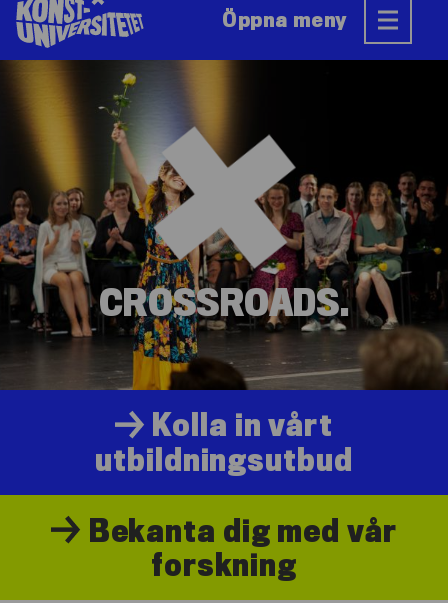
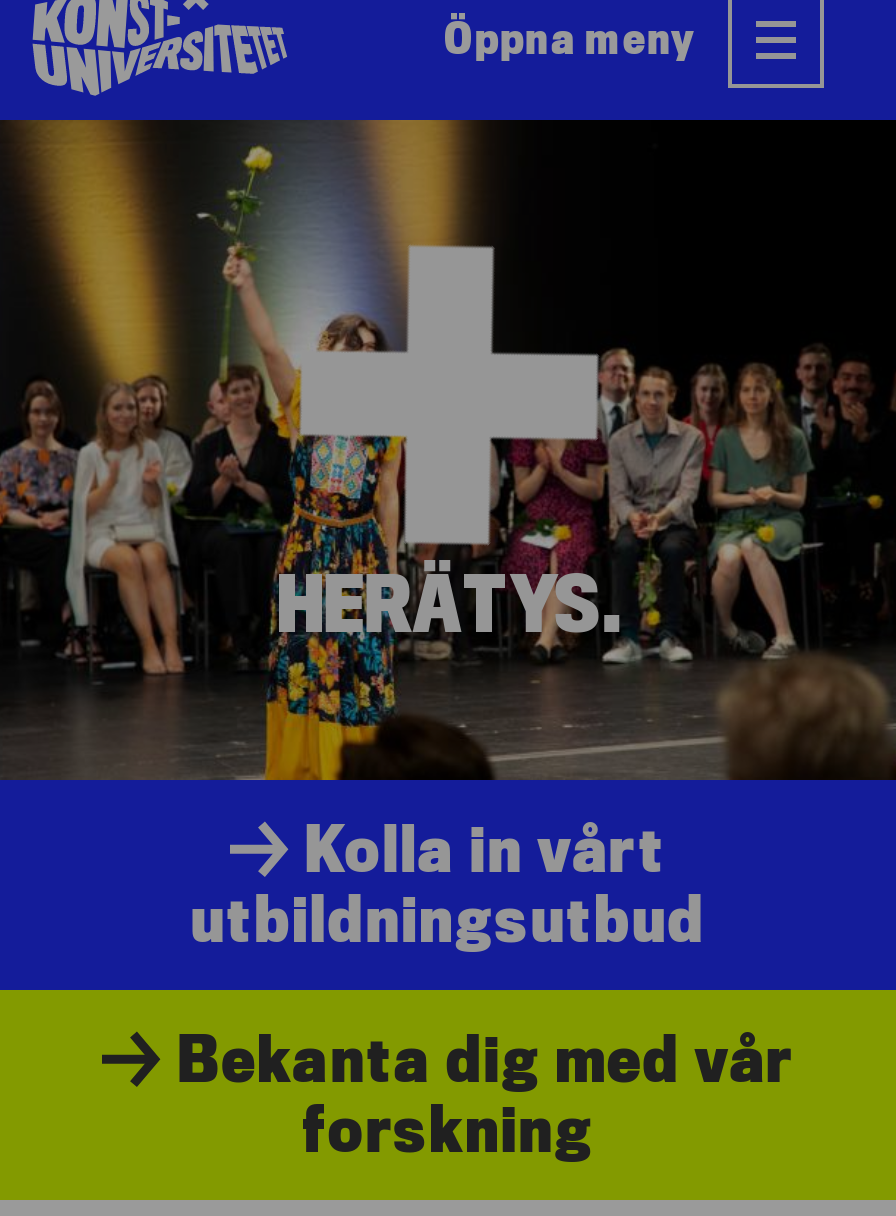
[99,123,349,323] [image] | CROSSROADS. -> [276,244,620,646] [image] | HERÄTYS.

